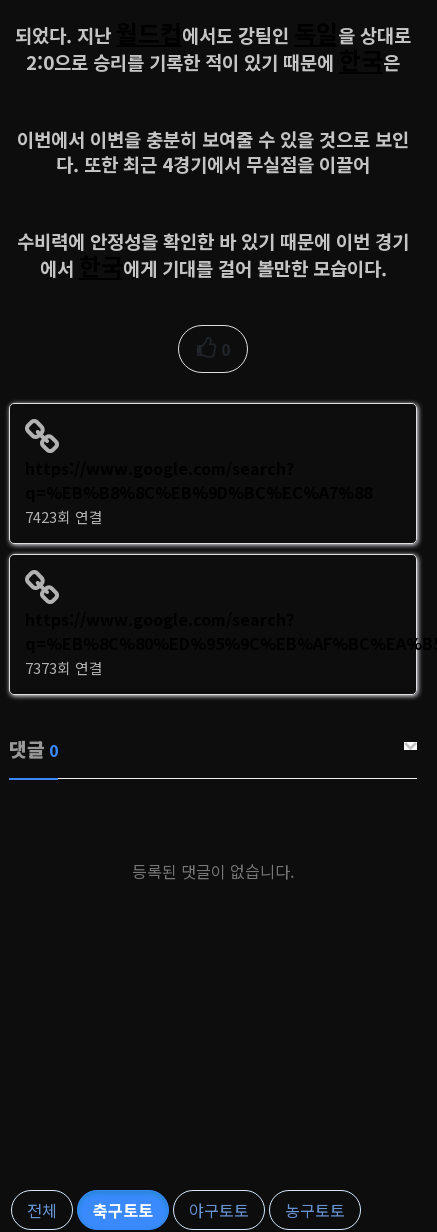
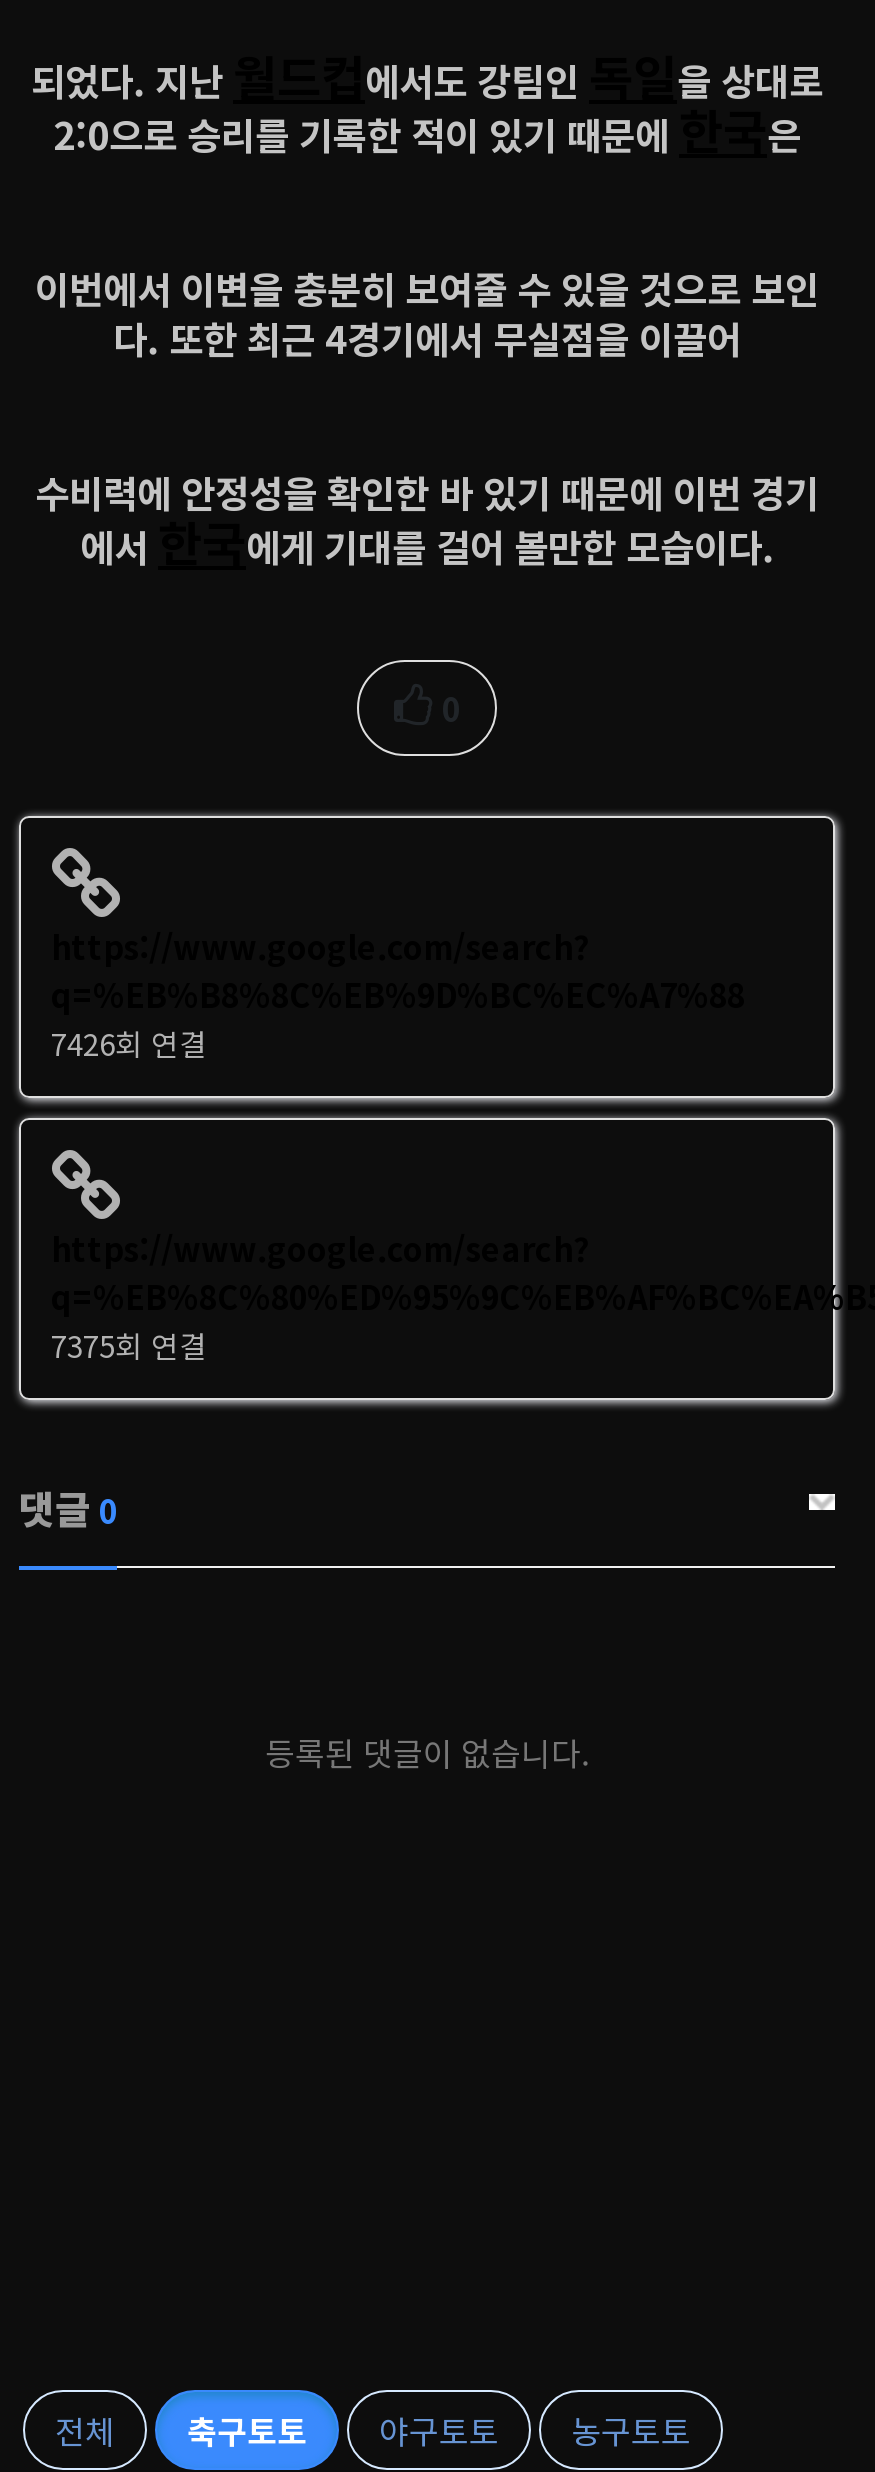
[25,506,103,527] 7423회 연결 -> [51,1023,207,1065] 7426회 연결
[25,657,103,678] 7373회 연결 -> [51,1325,207,1367] 7375회 연결

